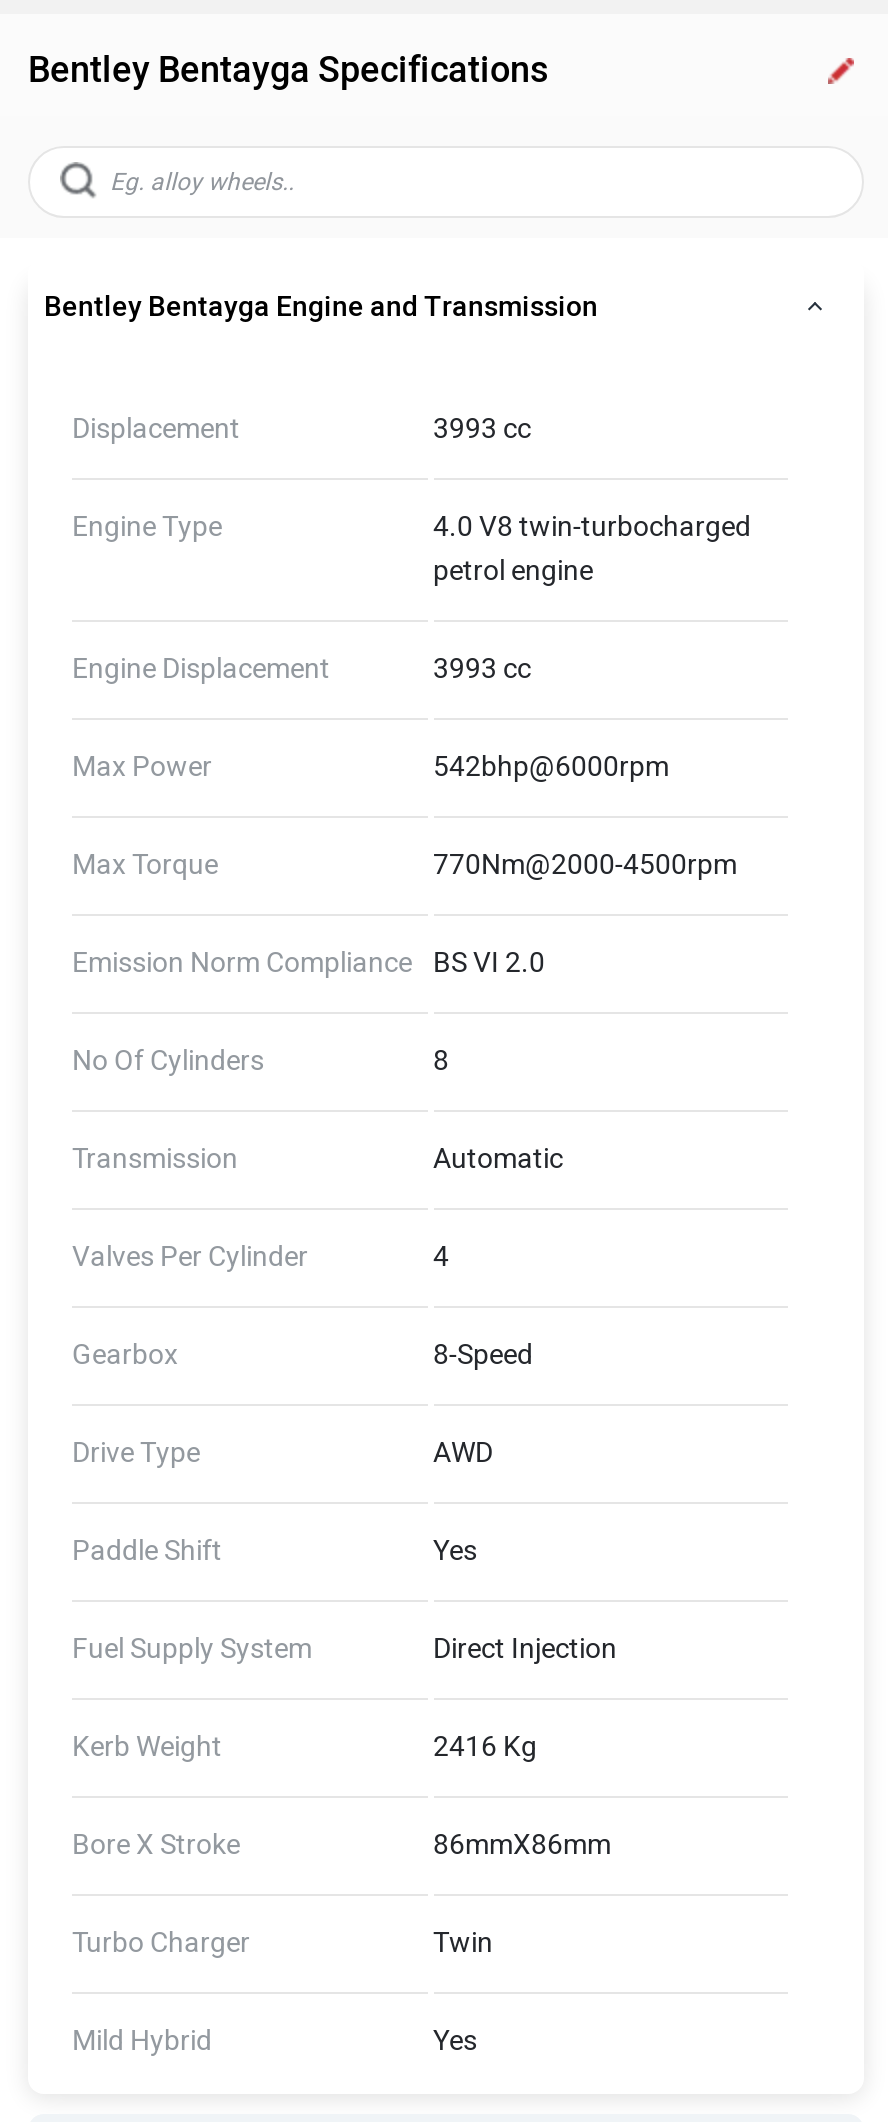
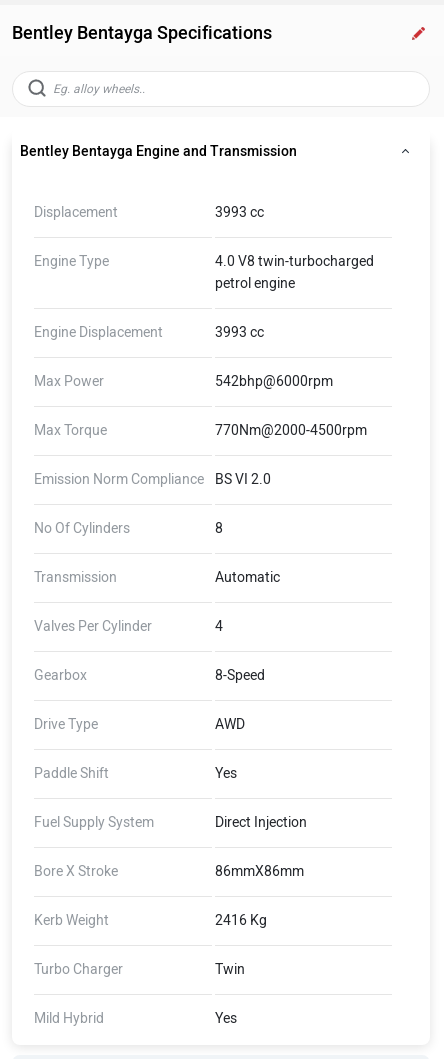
moved [72,1729,537,1763] -> [34,911,266,928]: Kerb Weight | 2416 Kg
moved [72,1827,611,1861] -> [34,862,303,879]: Bore X Stroke | 86mmX86mm

